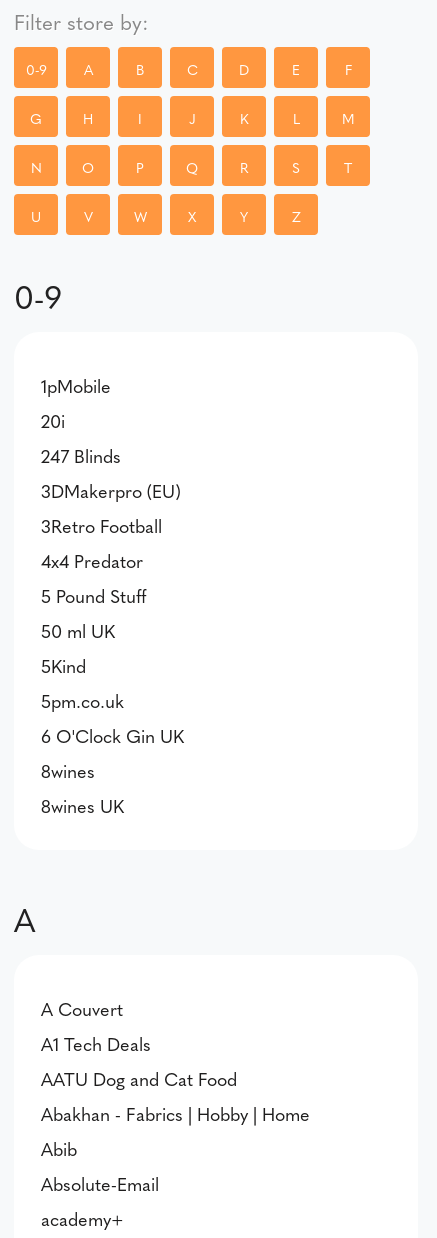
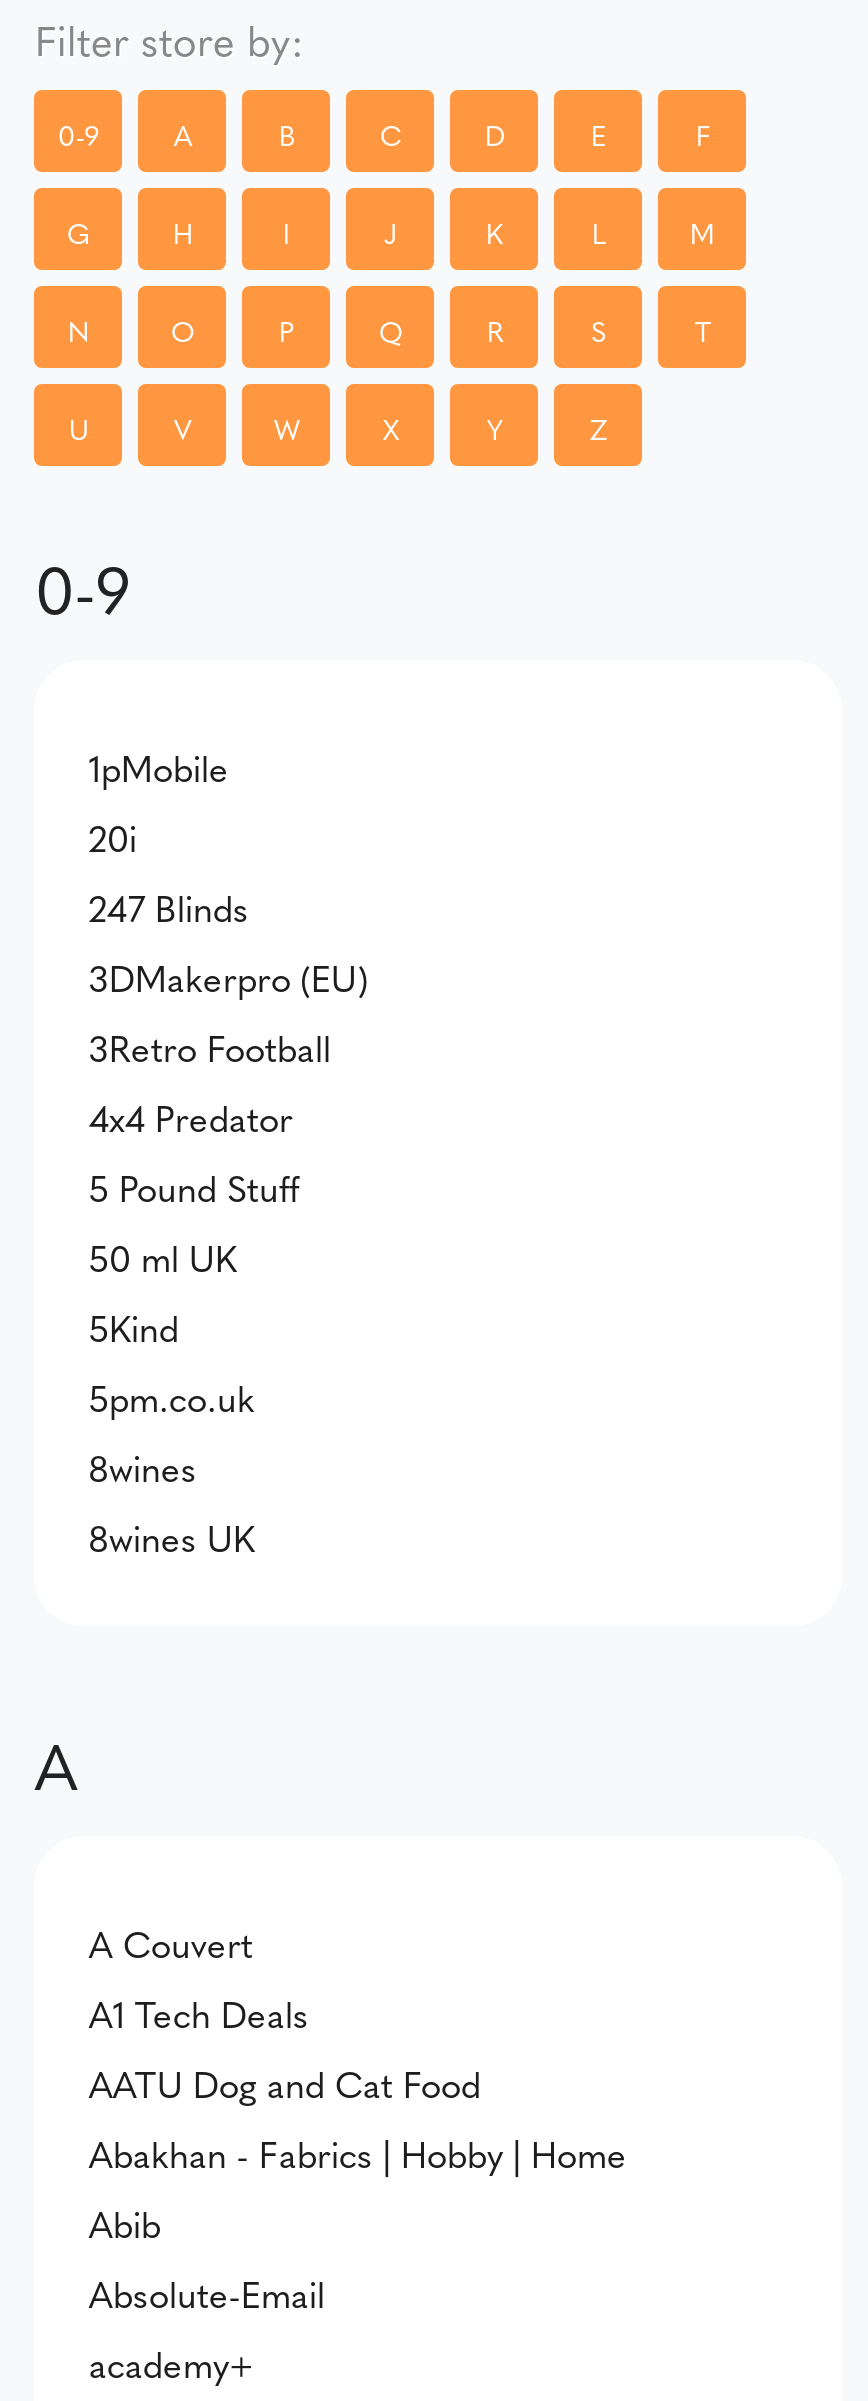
[41,723,184,748] 6 O'Clock Gin UK -> none

